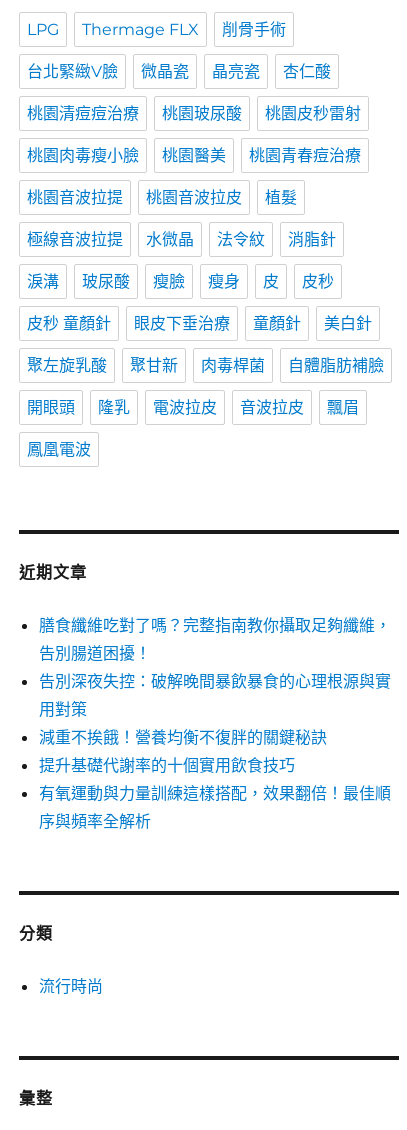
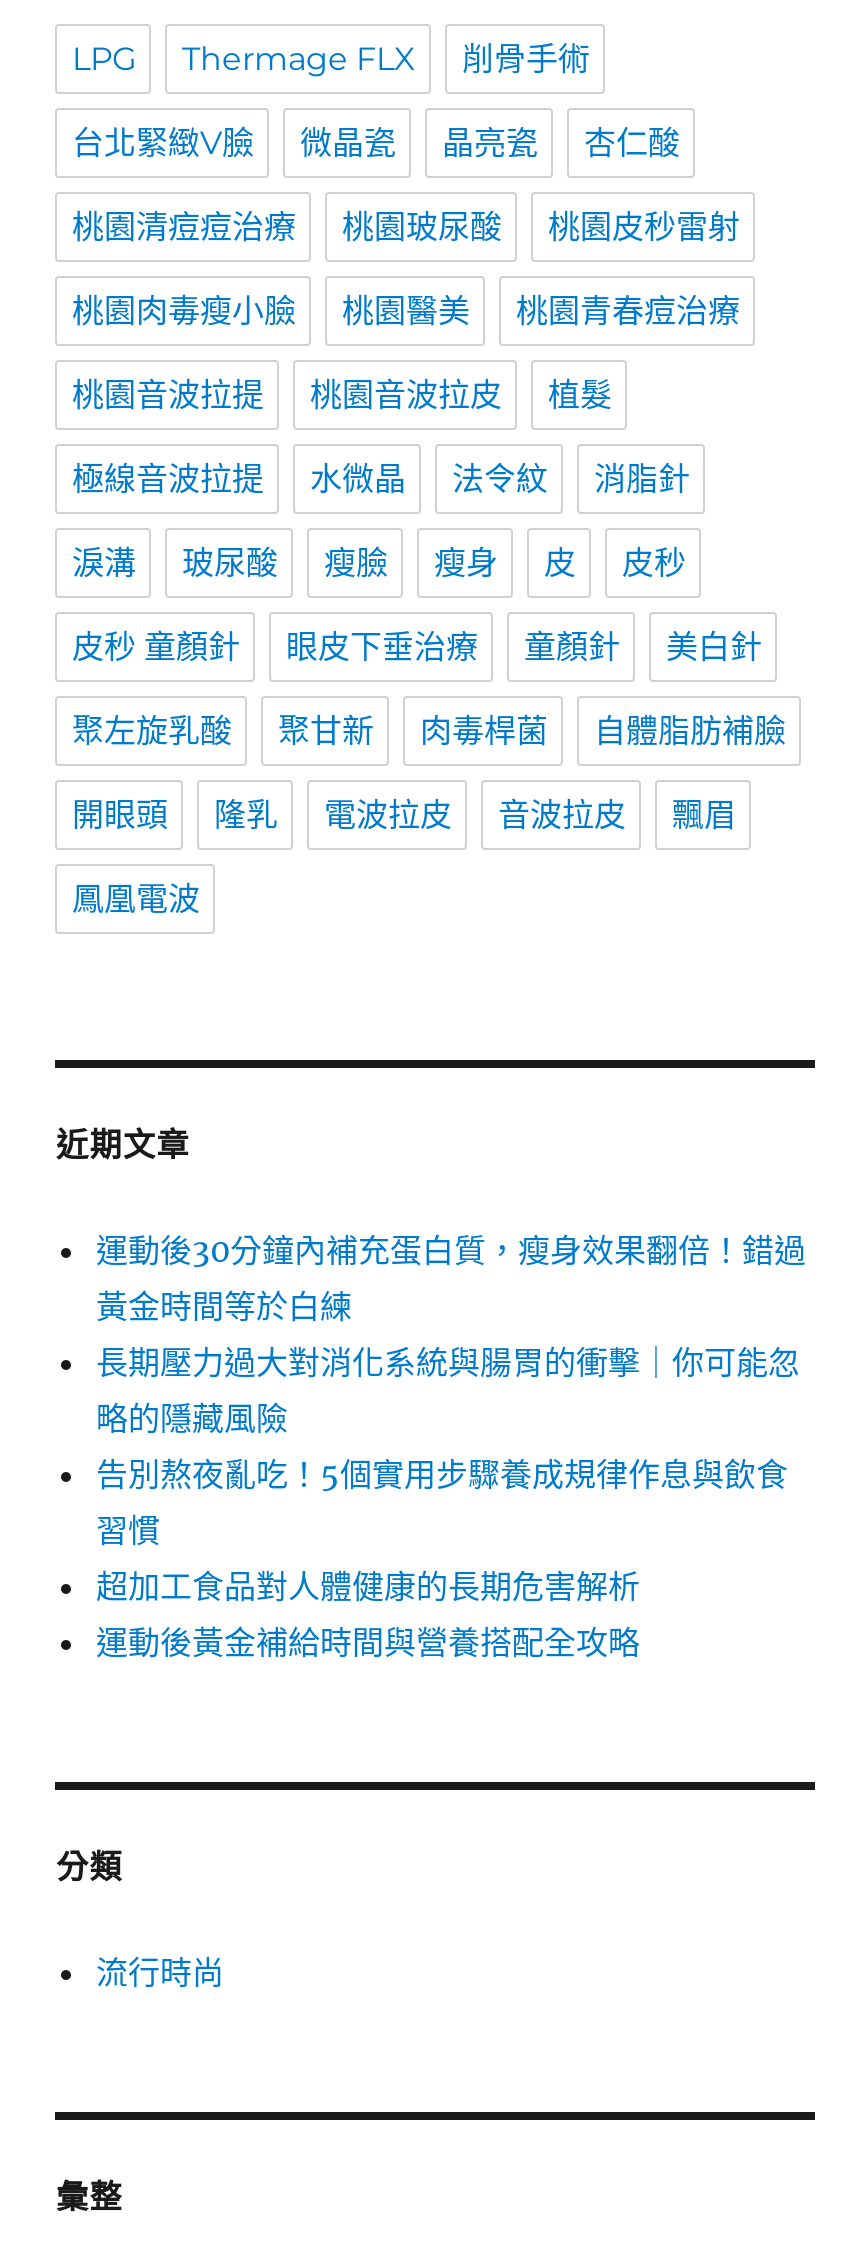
[39,615,391,831] 膳食纖維吃對了嗎？完整指南教你攝取足夠纖維， | 告別腸道困擾！ | 告別深夜失控：破解晚間暴飲暴食的心理根源與實 | 用對策 | 減重不挨餓！營養均衡不復胖的關鍵秘訣 | 提升基礎代謝率的十個實用飲食技巧 | 有氧運動與力量訓練這樣搭配，效果翻倍！最佳順 | 序與頻率全解析 -> [96,1230,806,1662] 運動後30分鐘內補充蛋白質，瘦身效果翻倍！錯過 | 黃金時間等於白練 | 長期壓力過大對消化系統與腸胃的衝擊｜你可能忽 | 略的隱藏風險 | 告別熬夜亂吃！5個實用步驟養成規律作息與飲食 | 習慣 | 超加工食品對人體健康的長期危害解析 | 運動後黃金補給時間與營養搭配全攻略

